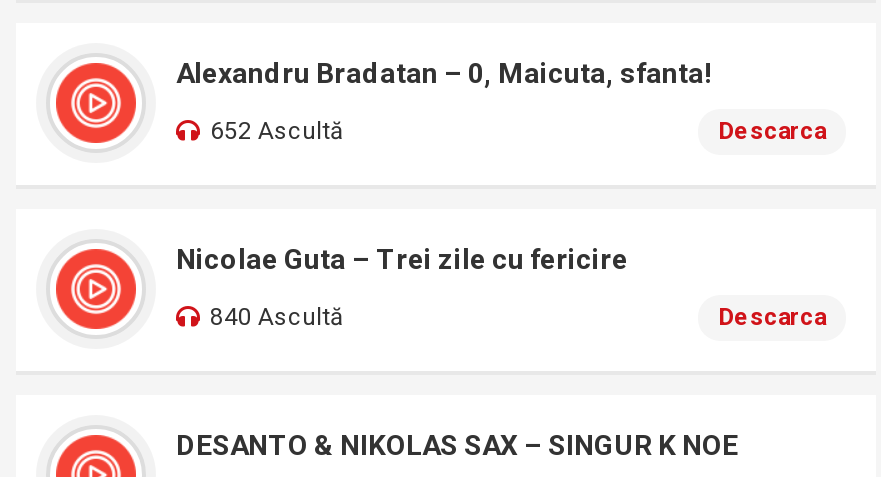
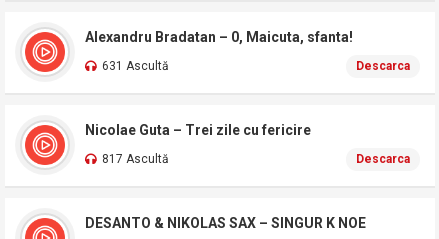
[210,117,344,145] 652 Ascultă -> [102,59,169,73] 631 Ascultă
[210,303,344,331] 840 Ascultă -> [102,152,169,166] 817 Ascultă

